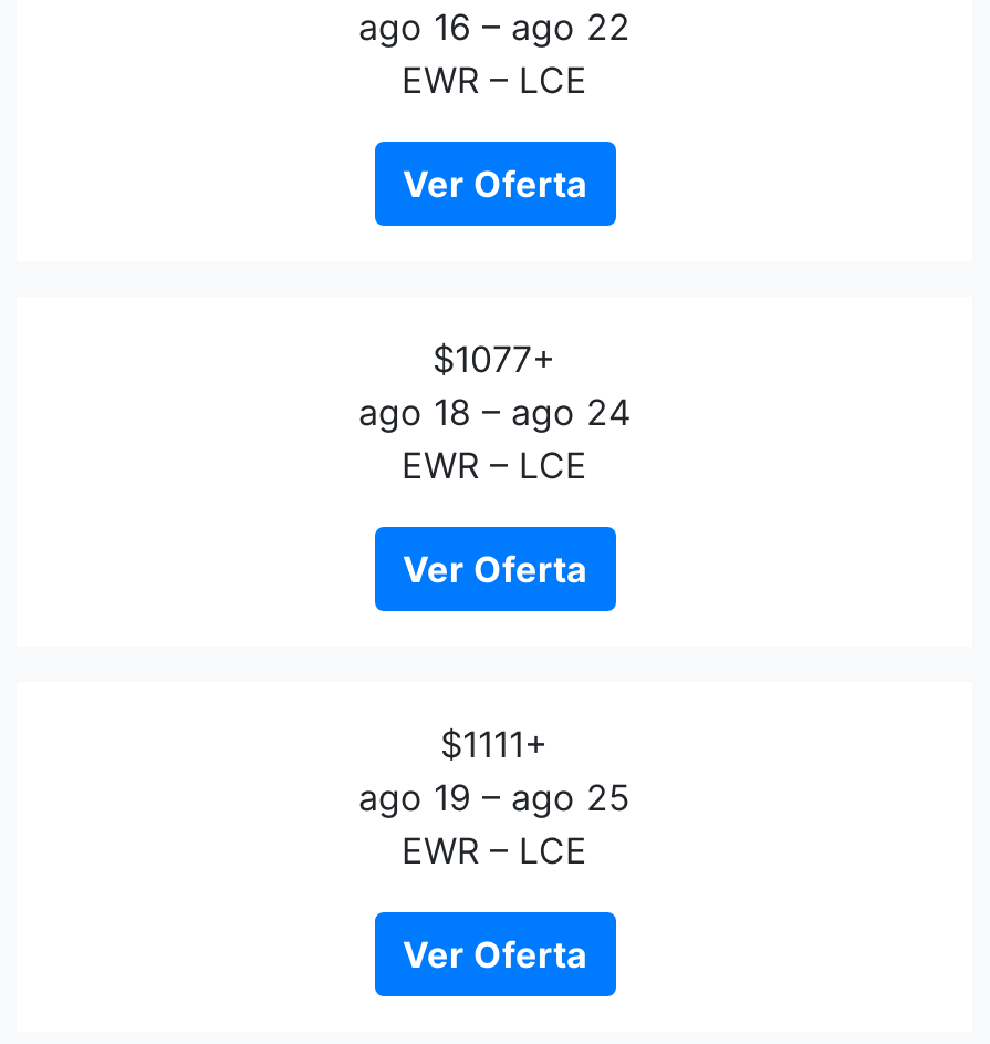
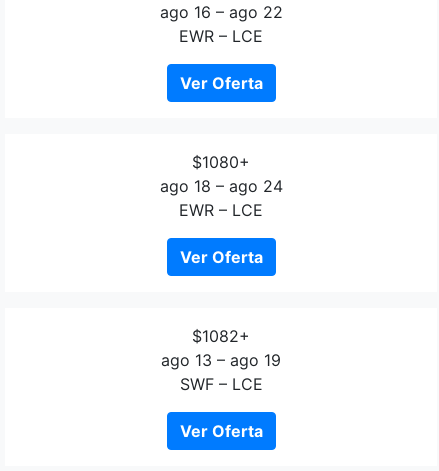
[433,337,556,381] $1077+ -> [192,152,250,172] $1080+
[440,722,549,766] $1111+ -> [192,326,250,346] $1082+
[358,775,631,819] ago 19 – ago 25 -> [161,350,281,370] ago 13 – ago 19
[402,828,587,872] EWR – LCE -> [179,374,262,394] SWF – LCE

